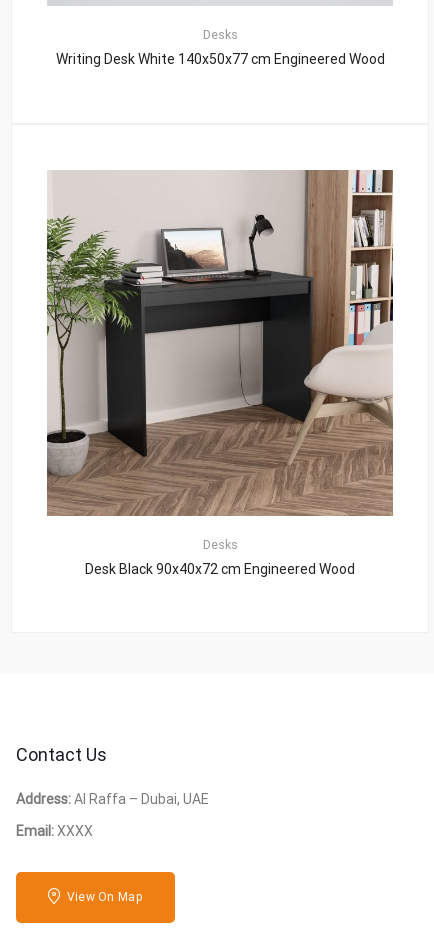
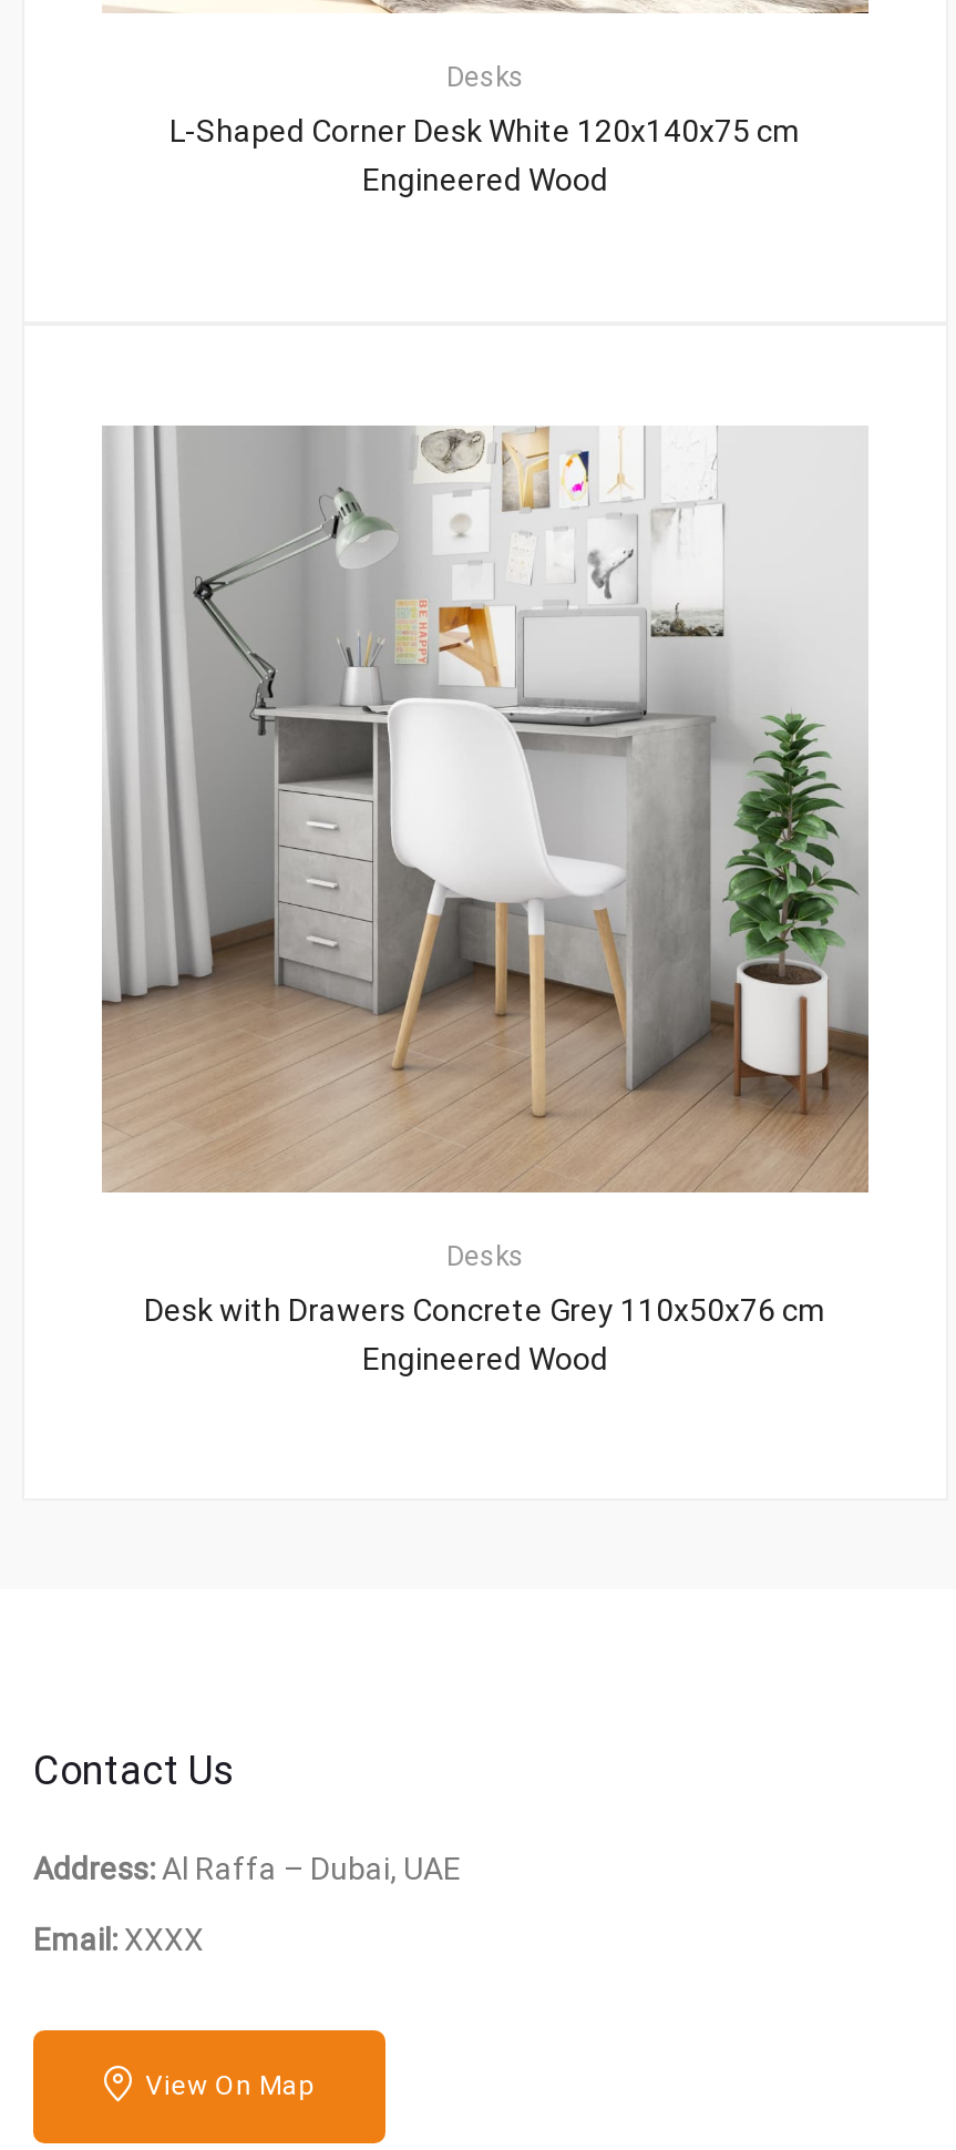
[55,51,384,67] Writing Desk White 140x50x77 cm Engineered Wood -> [169,113,801,197] L-Shaped Corner Desk White 120x140x75 cm | Engineered Wood
[46,169,394,515] [image] -> [102,426,868,1192] [image]
[85,561,355,577] Desk Black 90x40x72 cm Engineered Wood -> [144,1292,826,1376] Desk with Drawers Concrete Grey 110x50x76 cm | Engineered Wood

